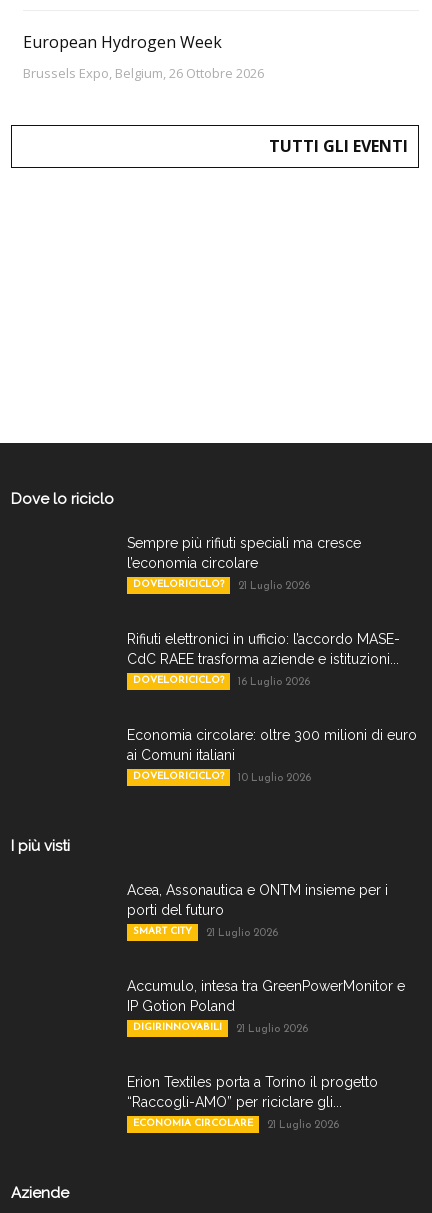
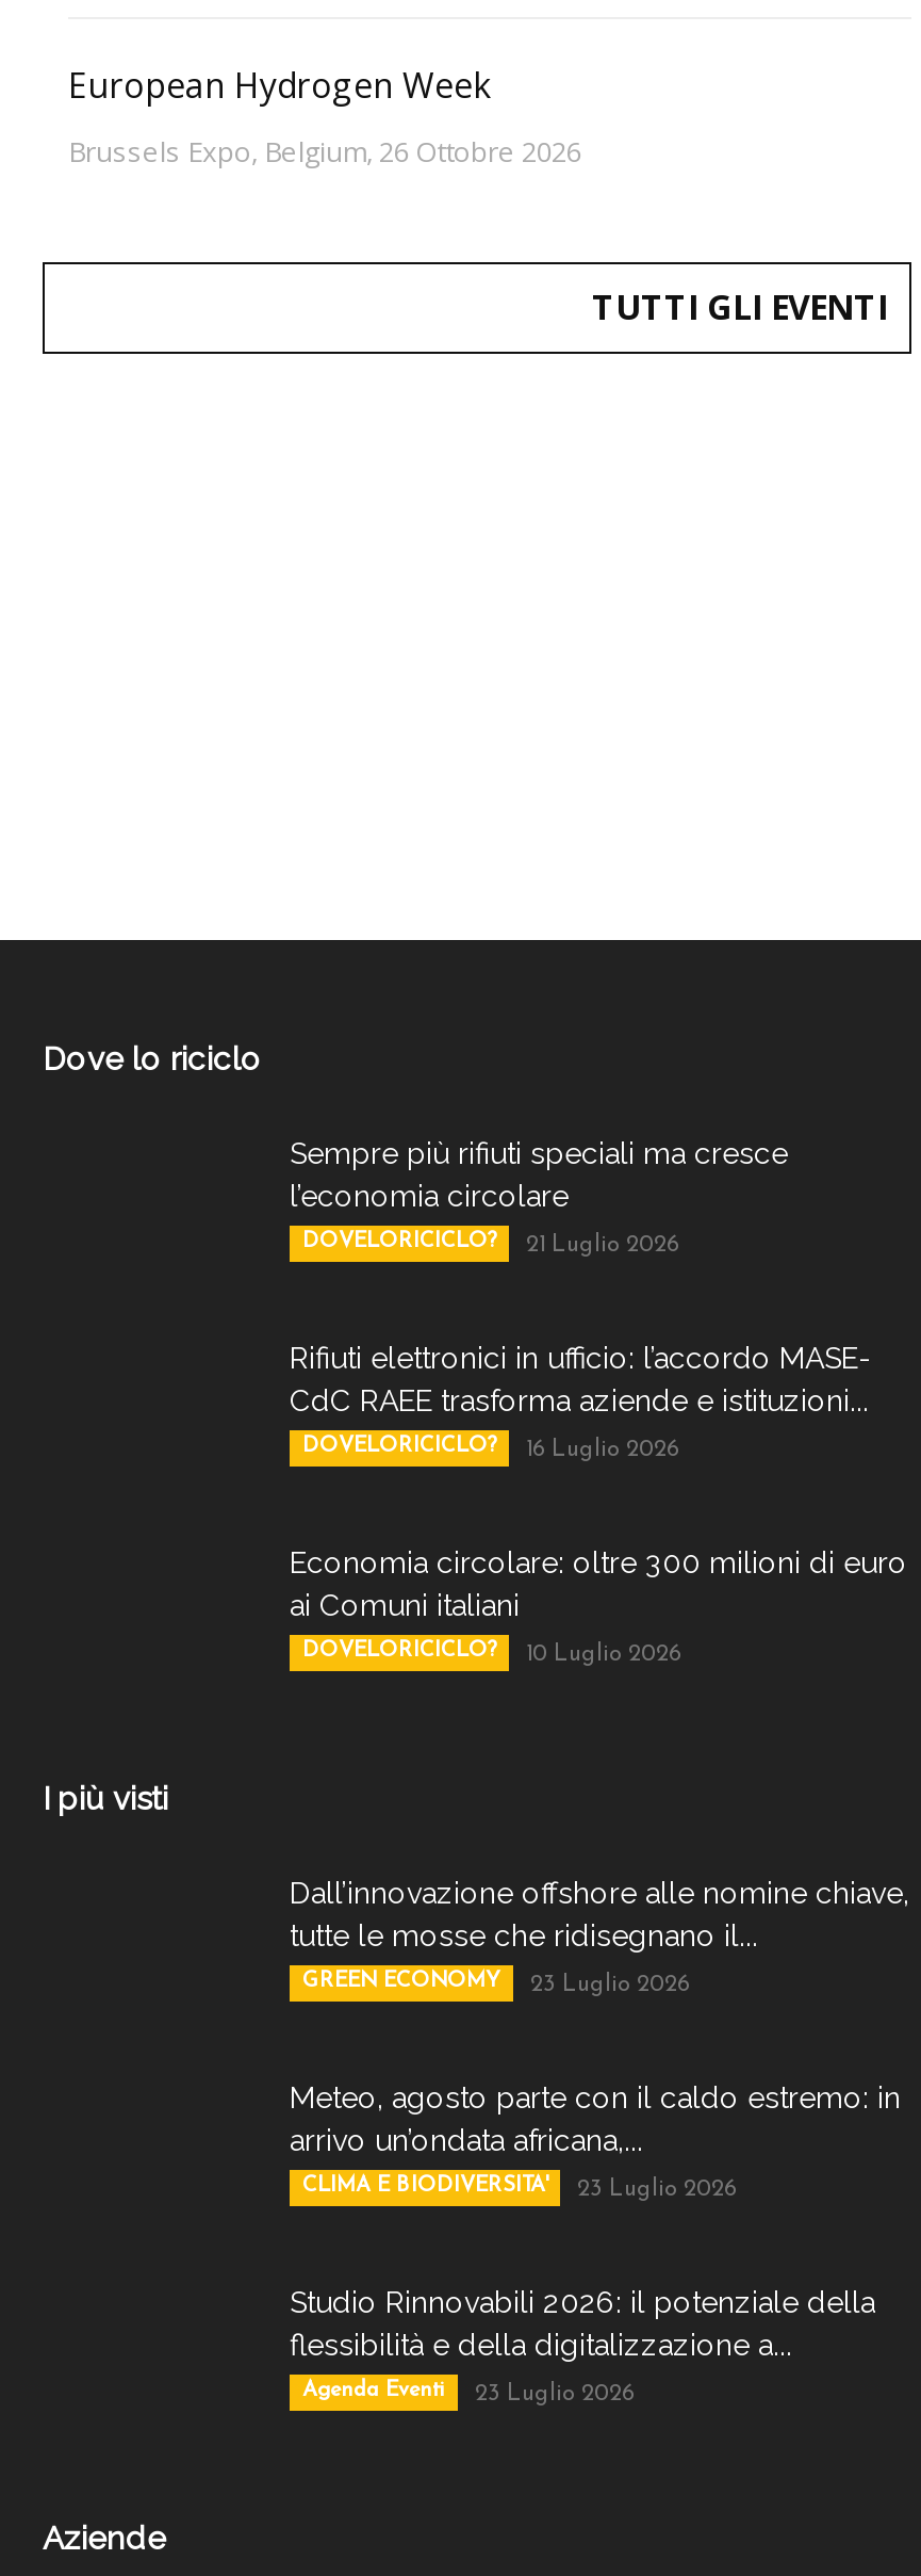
[127,882,388,918] Acea, Assonautica e ONTM insieme per i | porti del futuro -> [290,1875,909,1952] Dall’innovazione offshore alle nomine chiave, | tutte le mosse che ridisegnano il...
[133,926,278,939] SMART CITY | 21 Luglio 2026 -> [302,1969,690,1996] GREEN ECONOMY | 23 Luglio 2026
[127,978,405,1014] Accumulo, intesa tra GreenPowerMonitor e | IP Gotion Poland -> [290,2080,901,2156] Meteo, agosto parte con il caldo estremo: in | arrivo un’ondata africana,...
[133,1022,308,1035] DIGIRINNOVABILI | 21 Luglio 2026 -> [302,2173,737,2201] CLIMA E BIODIVERSITA' | 23 Luglio 2026
[127,1074,378,1110] Erion Textiles porta a Torino il progetto | “Raccogli-AMO” per riciclare gli... -> [290,2284,875,2361] Studio Rinnovabili 2026: il potenziale della | flessibilità e della digitalizzazione a...
[133,1118,339,1131] ECONOMIA CIRCOLARE | 21 Luglio 2026 -> [302,2378,635,2406] Agenda Eventi | 23 Luglio 2026

